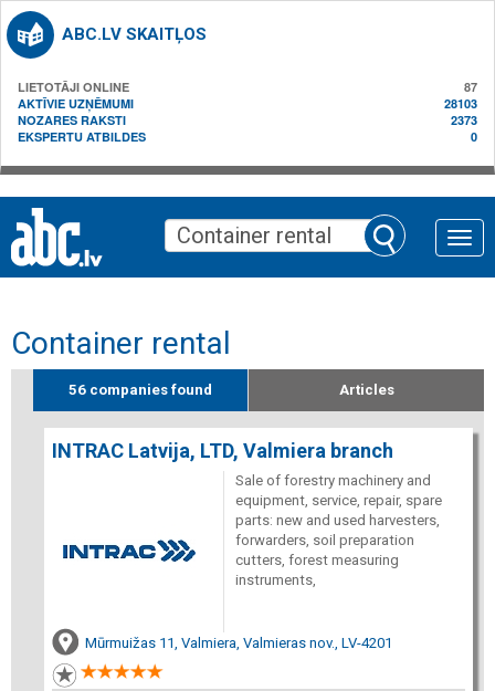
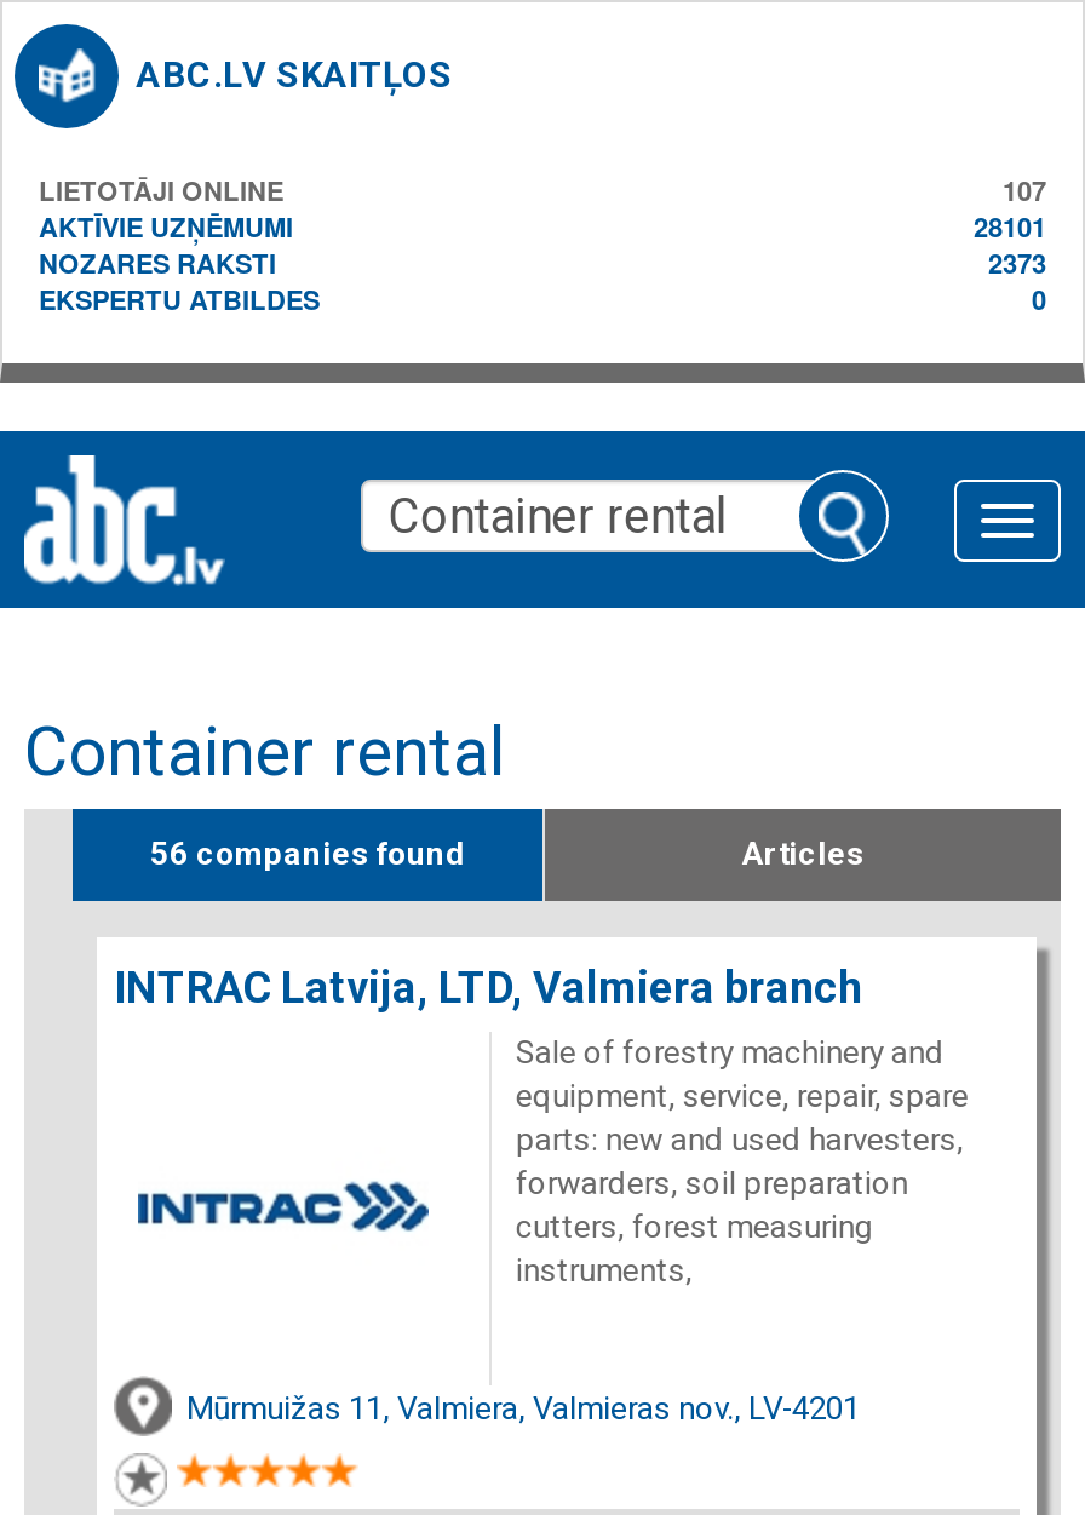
[464,78,477,95] 87 -> [1003,172,1046,208] 107
[444,95,477,112] 28103 -> [974,208,1046,245] 28101

